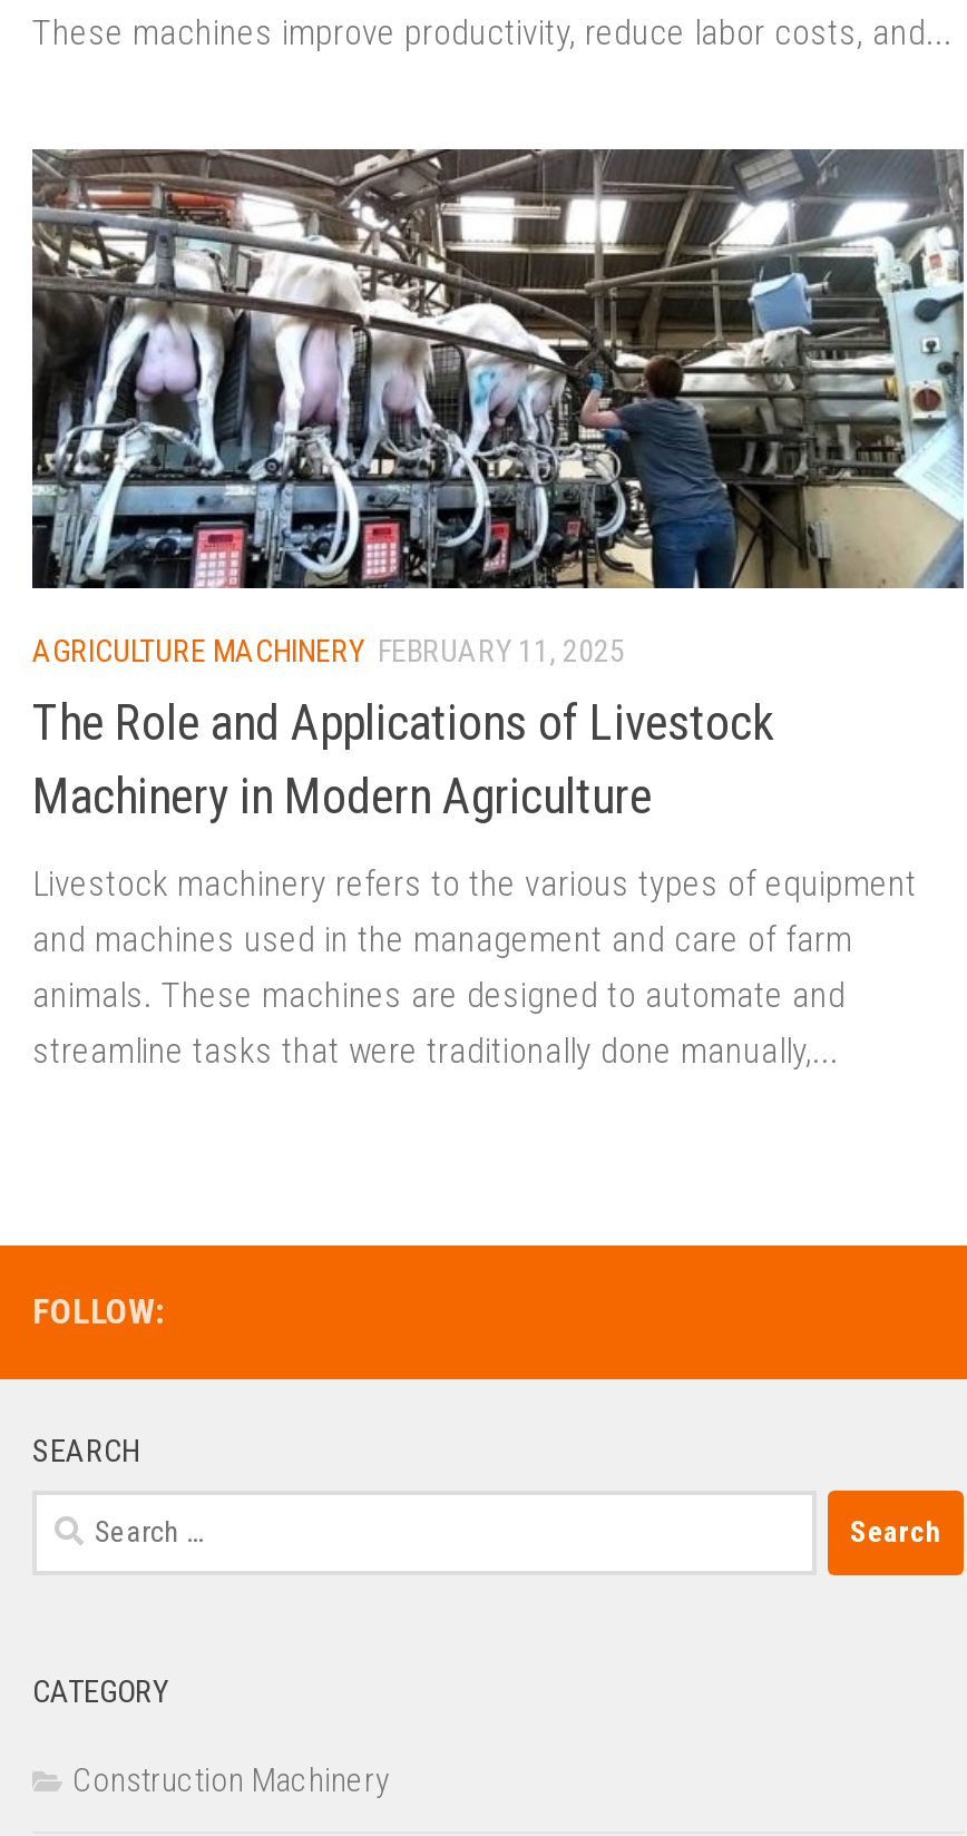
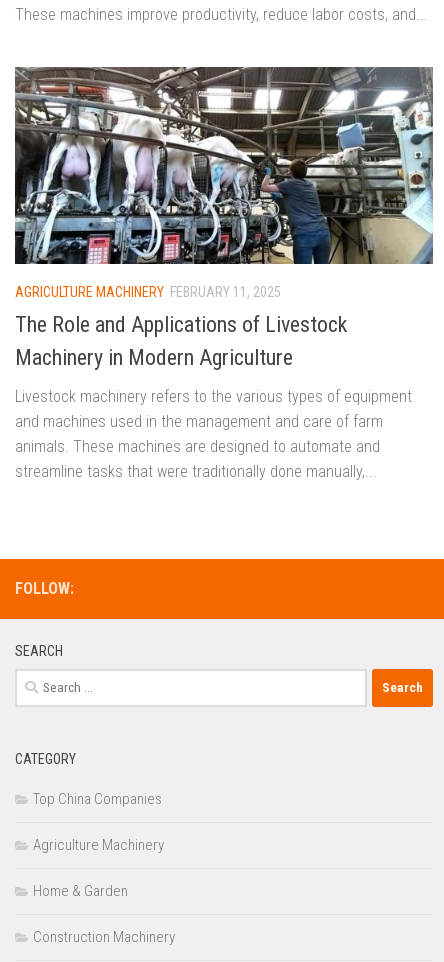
none -> [33,790,164,900] Top China Companies | Agriculture Machinery | Home & Garden

